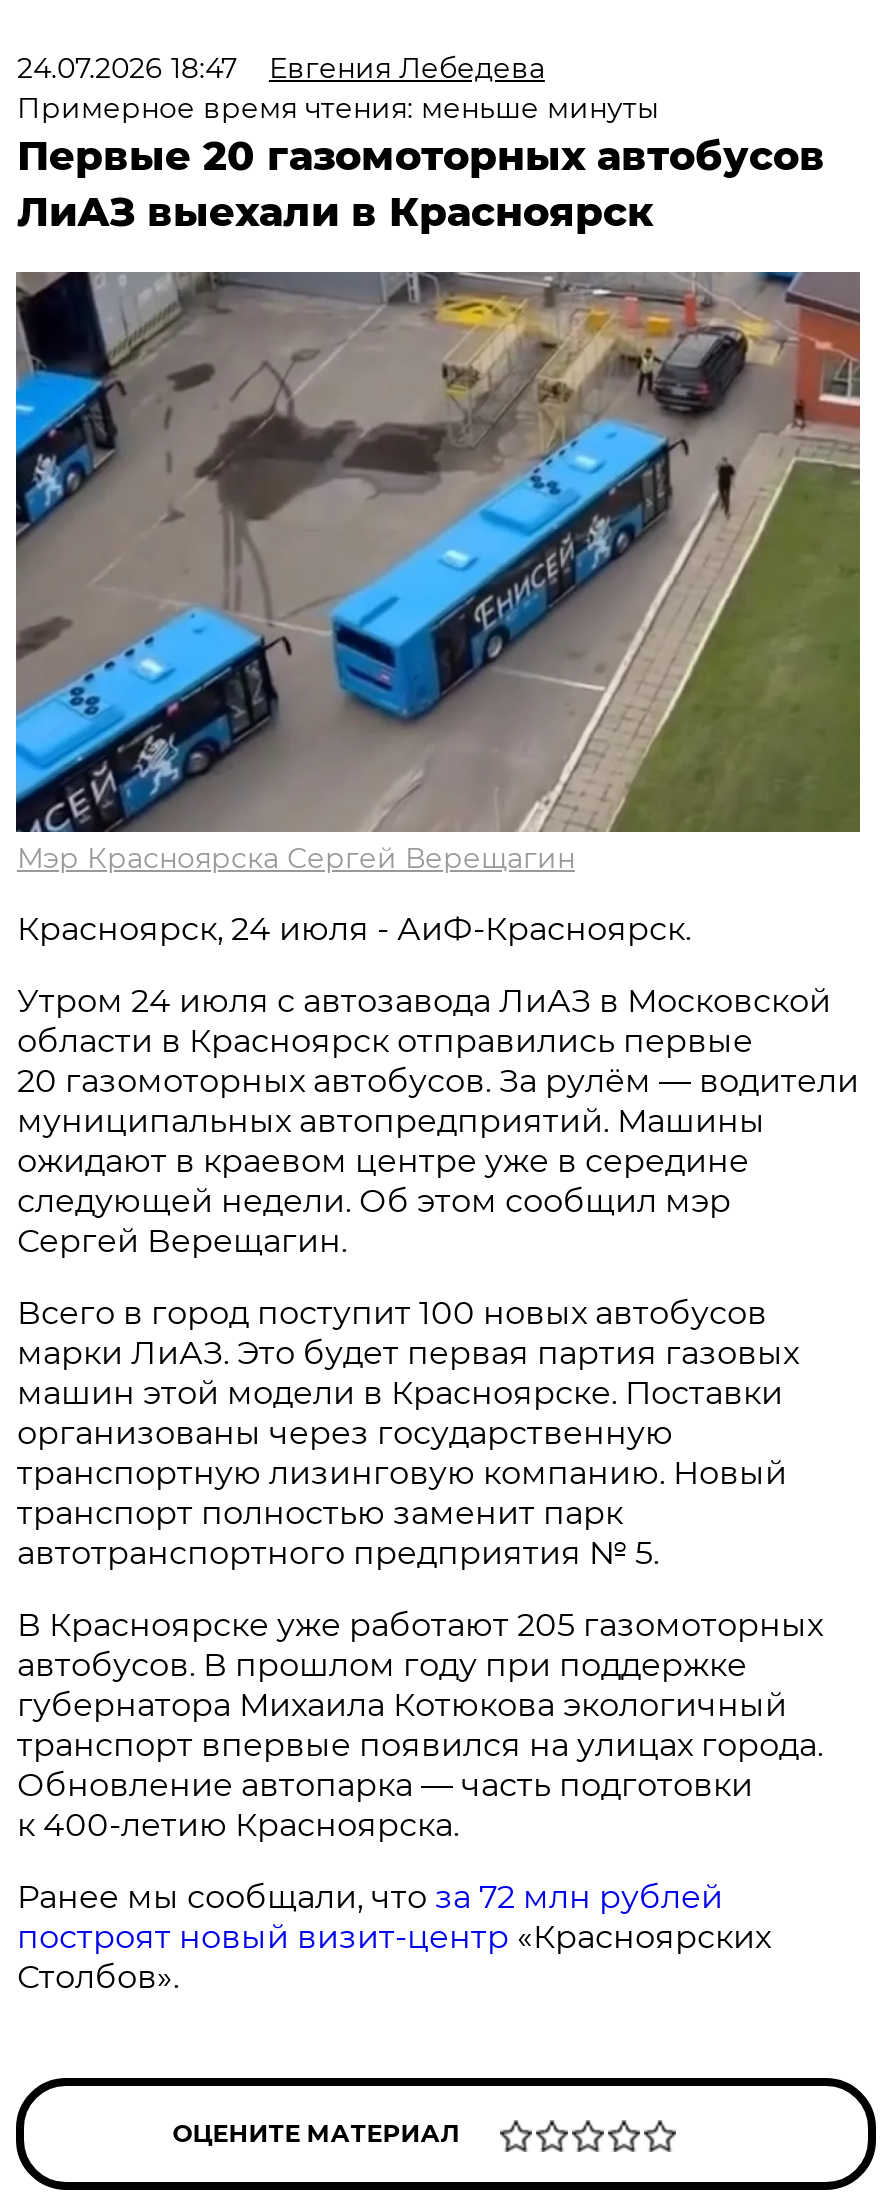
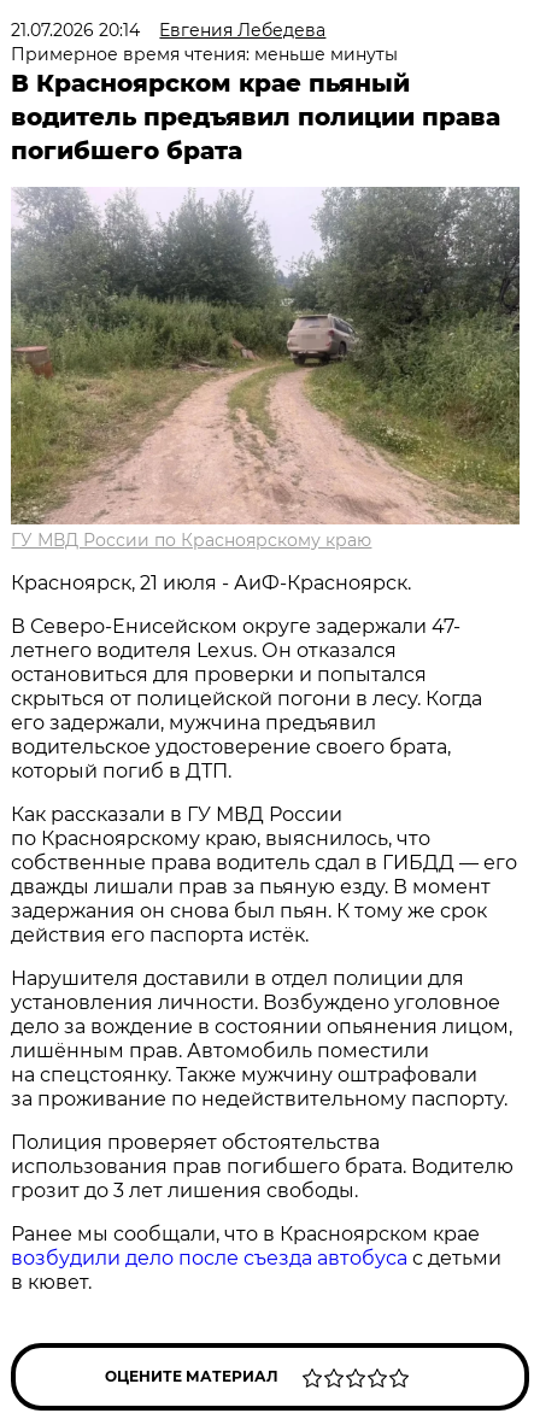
[17,50,545,86] 24.07.2026 18:47 Евгения Лебедева -> [11,19,326,41] 21.07.2026 20:14 Евгения Лебедева
[17,132,825,236] Первые 20 газомоторных автобусов | ЛиАЗ выехали в Красноярск -> [11,69,501,165] В Красноярском крае пьяный | водитель предъявил полиции права | погибшего брата
[14,270,860,1997] [image] | Мэр Красноярска Сергей Верещагин | Красноярск, 24 июля - АиФ-Красноярск. | Утром 24 июля с автозавода ЛиАЗ в Московской | области в Красноярск отправились первые | 20 газомоторных автобусов. За рулём — водители | муниципальных автопредприятий. Машины | ожидают в краевом центре уже в середине | следующей недели. Об этом сообщил мэр | Сергей Верещагин. | Всего в город поступит 100 новых автобусов | марки ЛиАЗ. Это будет первая партия газовых | машин этой модели в Красноярске. Поставки | организованы через государственную | транспортную лизинговую компанию. Новый | транспорт полностью заменит парк | автотранспортного предприятия № 5. | В Красноярске уже работают 205 газомоторных | автобусов. В прошлом году при поддержке | губернатора Михаила Котюкова экологичный | транспорт впервые появился на улицах города. | Обновление автопарка — часть подготовки | к 400-летию Красноярска. | Ранее мы сообщали, что за 72 млн рублей | построят новый визит-центр «Красноярских | Столбов». -> [11,186,521,1294] [image] | ГУ МВД России по Красноярскому краю | Красноярск, 21 июля - АиФ-Красноярск. | В Северо-Енисейском округе задержали 47- | летнего водителя Lexus. Он отказался | остановиться для проверки и попытался | скрыться от полицейской погони в лесу. Когда | его задержали, мужчина предъявил | водительское удостоверение своего брата, | который погиб в ДТП. | Как рассказали в ГУ МВД России | по Красноярскому краю, выяснилось, что | собственные права водитель сдал в ГИБДД — его | дважды лишали прав за пьяную езду. В момент | задержания он снова был пьян. К тому же срок | действия его паспорта истёк. | Нарушителя доставили в отдел полиции для | установления личности. Возбуждено уголовное | дело за вождение в состоянии опьянения лицом, | лишённым прав. Автомобиль поместили | на спецстоянку. Также мужчину оштрафовали | за проживание по недействительному паспорту. | Полиция проверяет обстоятельства | использования прав погибшего брата. Водителю | грозит до 3 лет лишения свободы. | Ранее мы сообщали, что в Красноярском крае | возбудили дело после съезда автобуса с детьми | в кювет.

